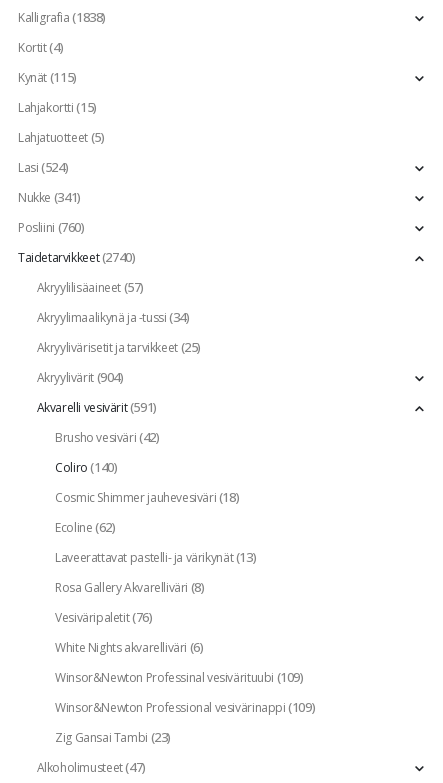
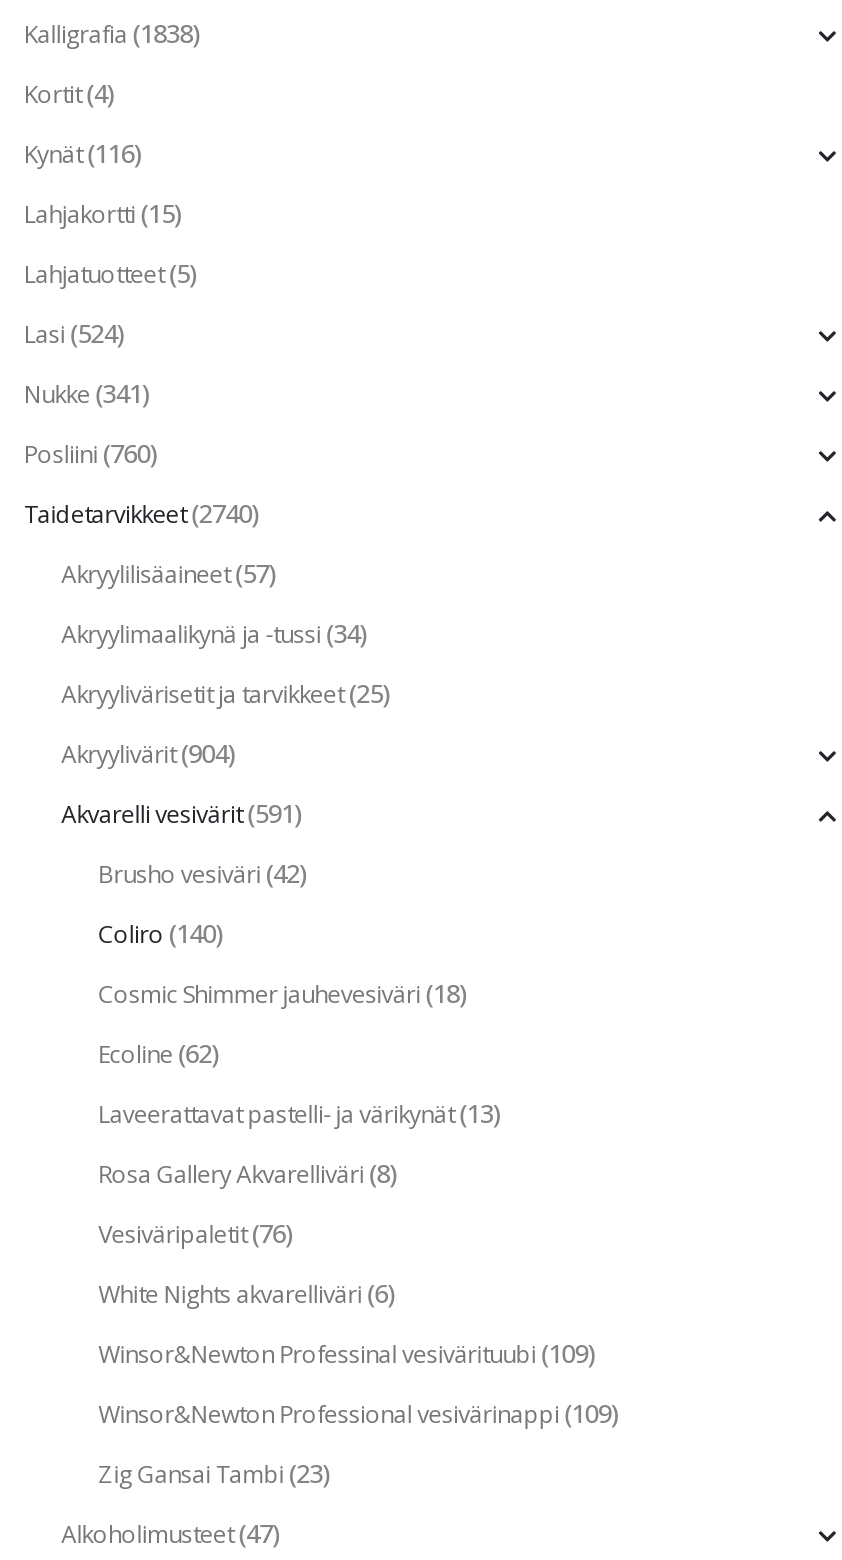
[18,68,77,86] Kynät (115) -> [24,135,142,171] Kynät (116)

